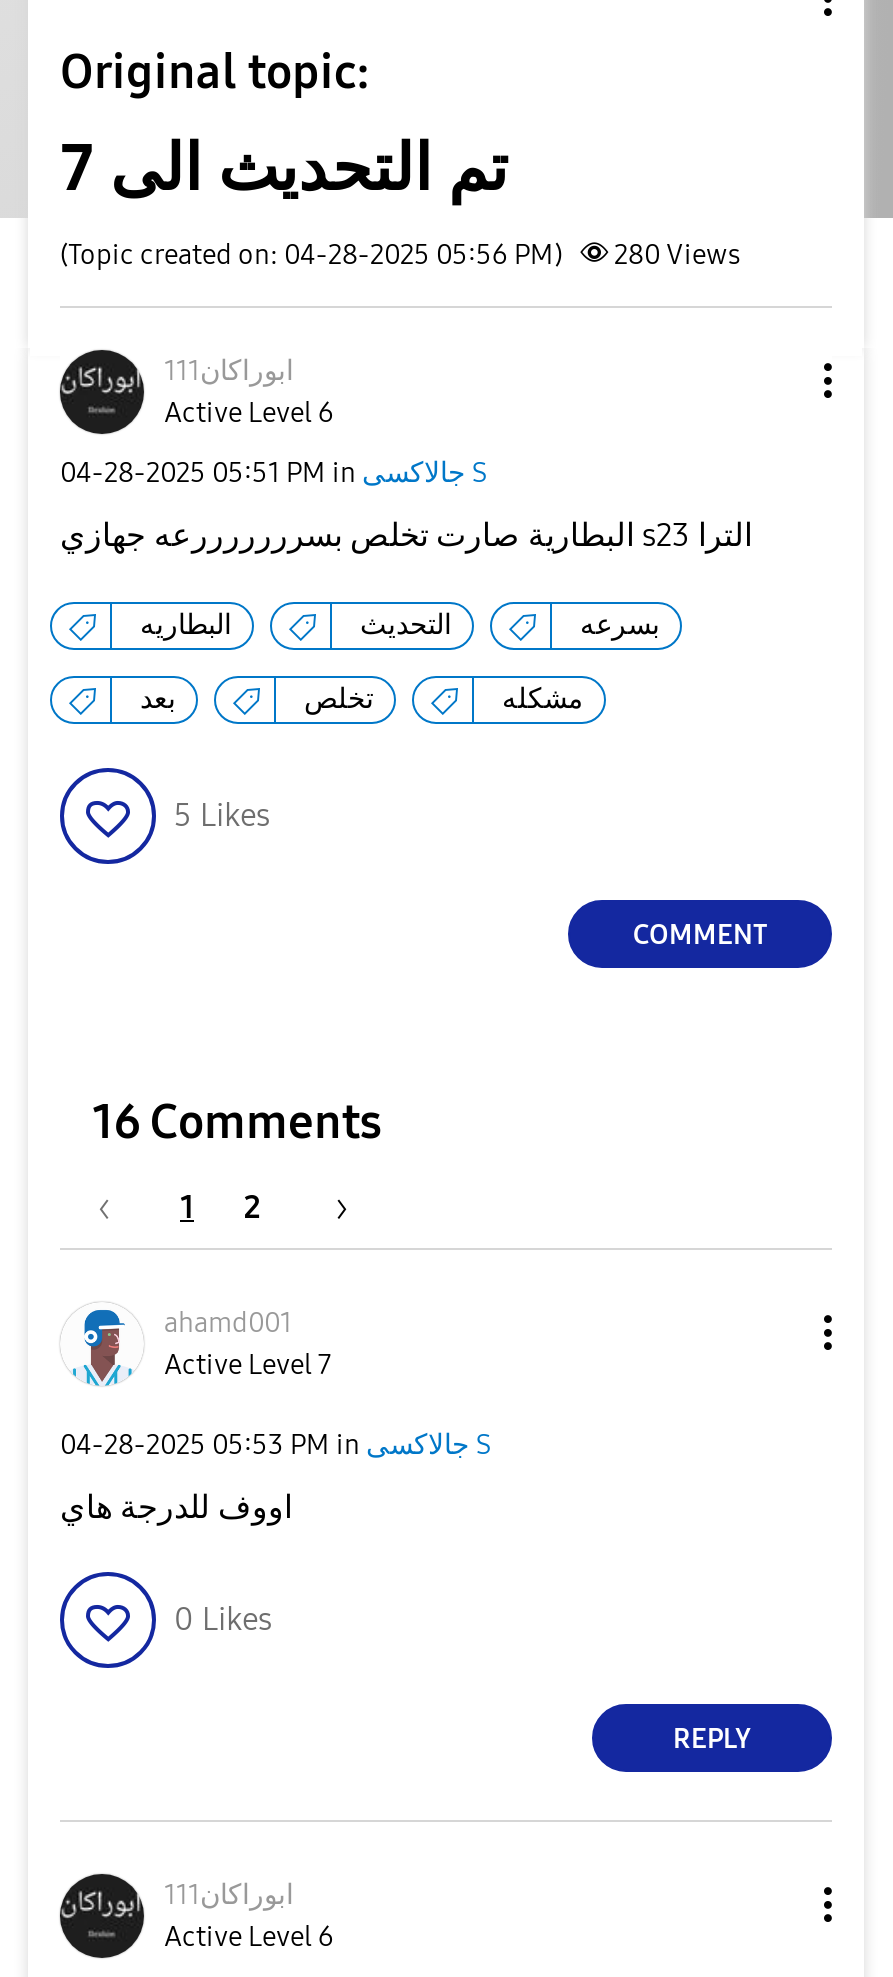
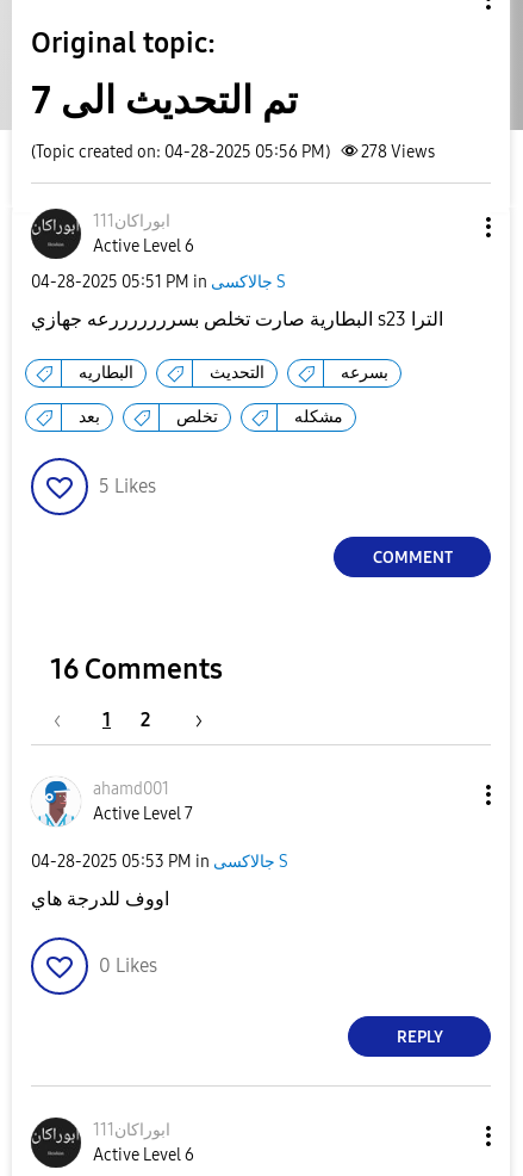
[60,238,740,272] (Topic created on: 04-28-2025 05:56 PM) 280 Views -> [31,142,435,162] (Topic created on: 04-28-2025 05:56 PM) 278 Views

